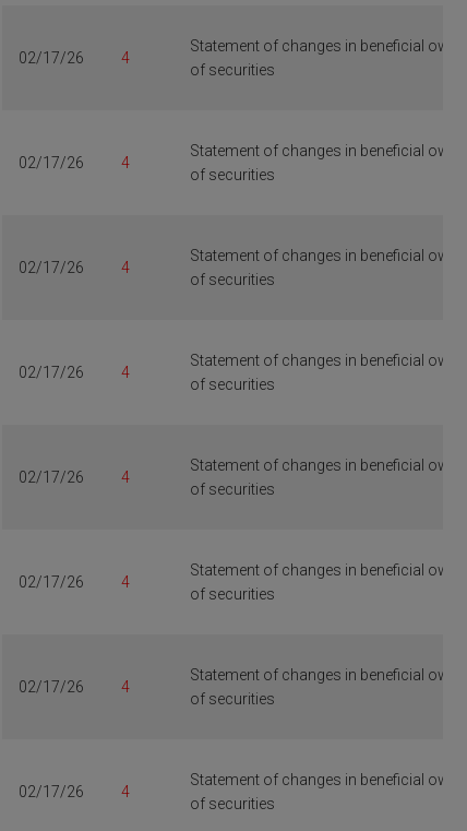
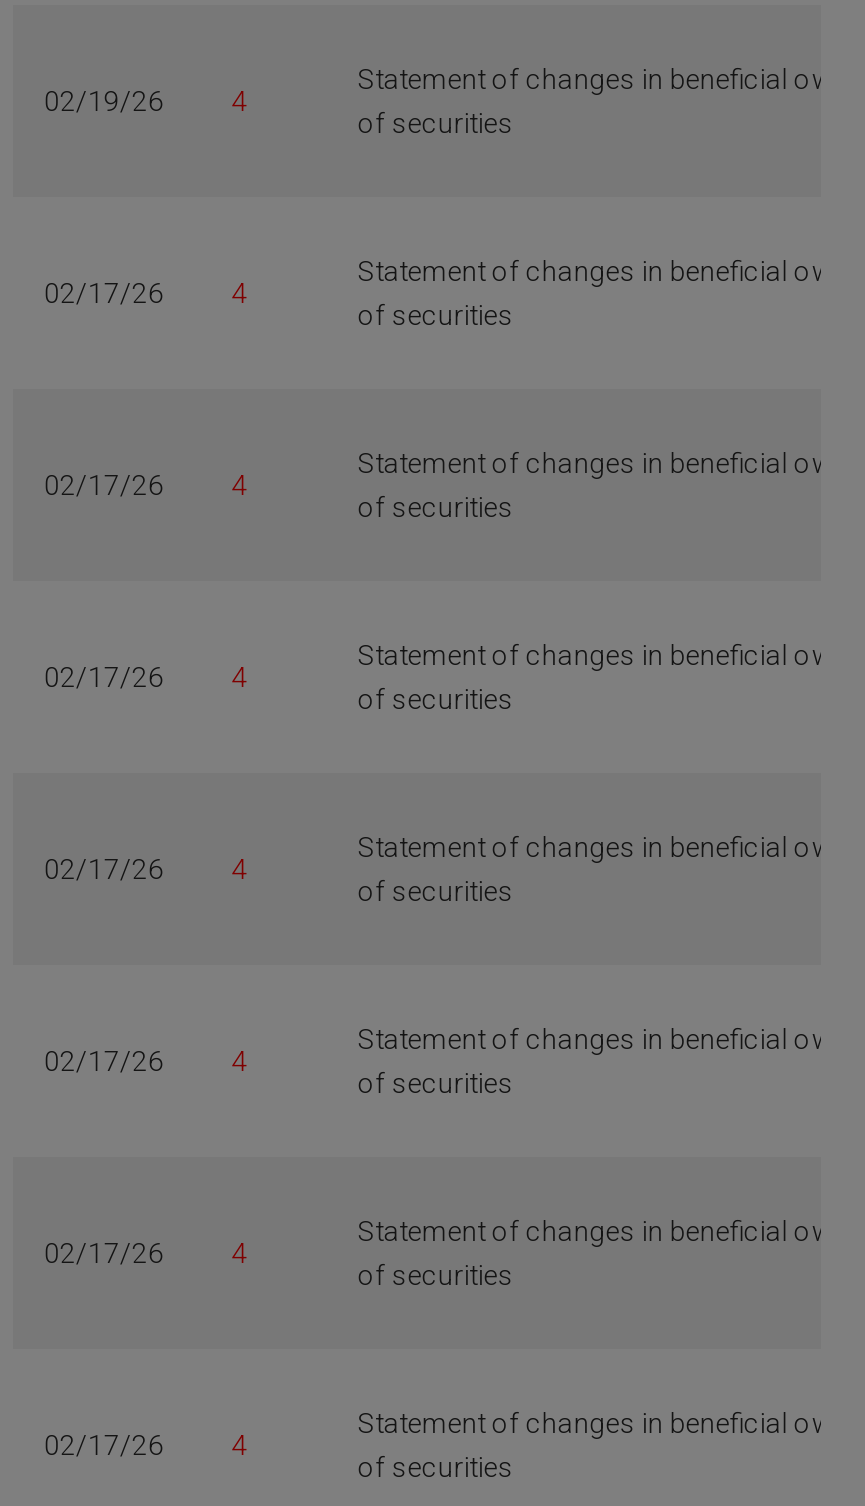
[19,49,84,67] 02/17/26 -> [44,85,164,117] 02/19/26

